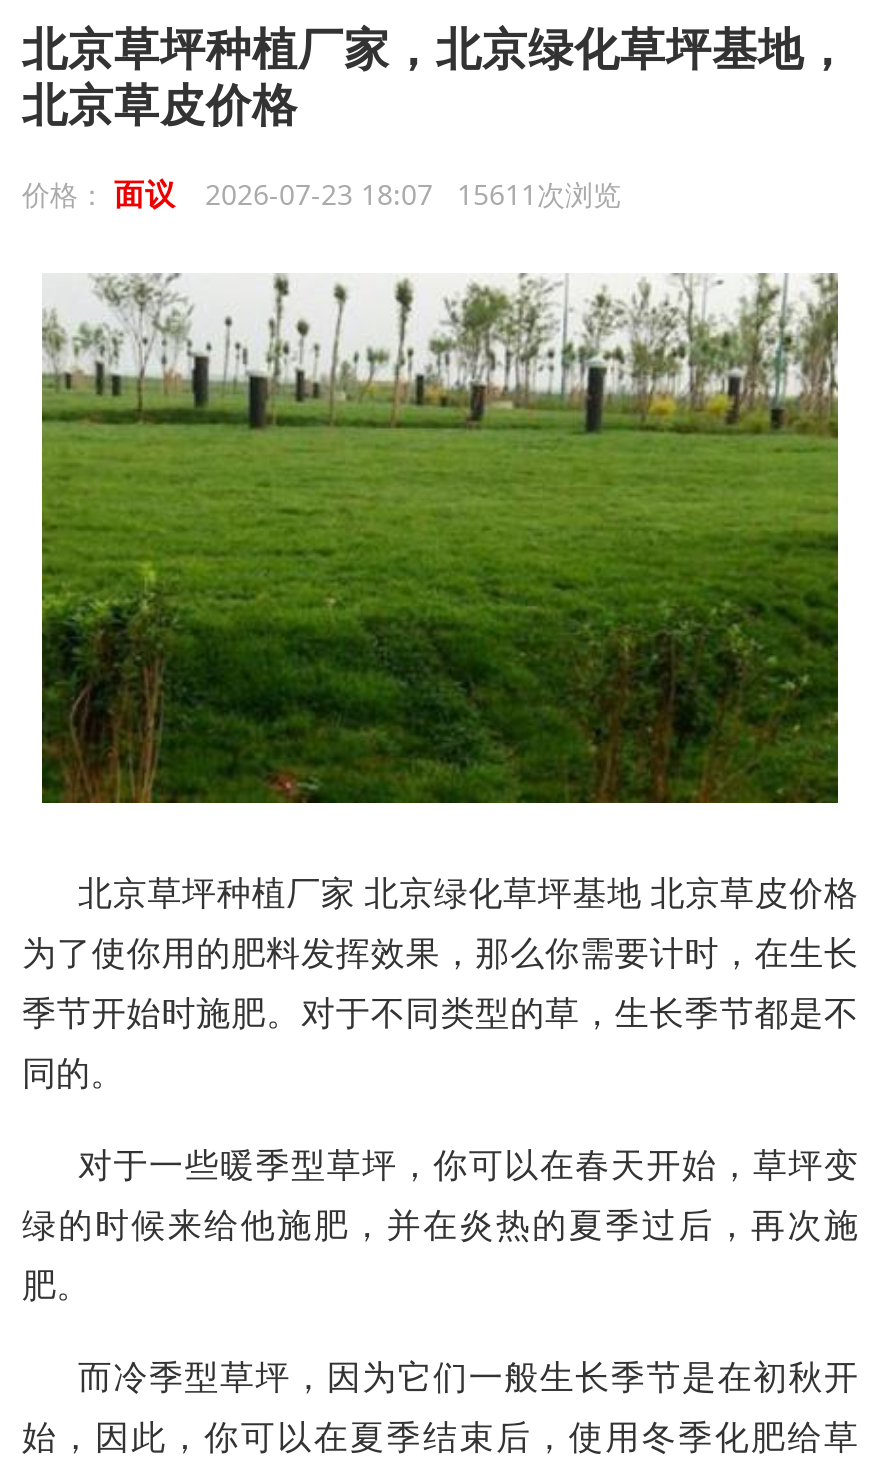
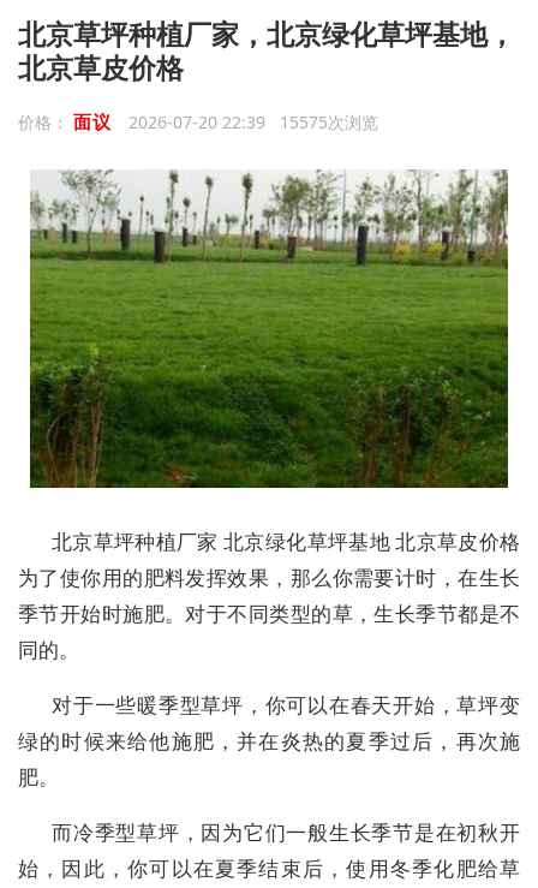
[22,173,621,213] 价格：面议 2026-07-23 18:07 15611次浏览 -> [18,109,378,133] 价格：面议 2026-07-20 22:39 15575次浏览

